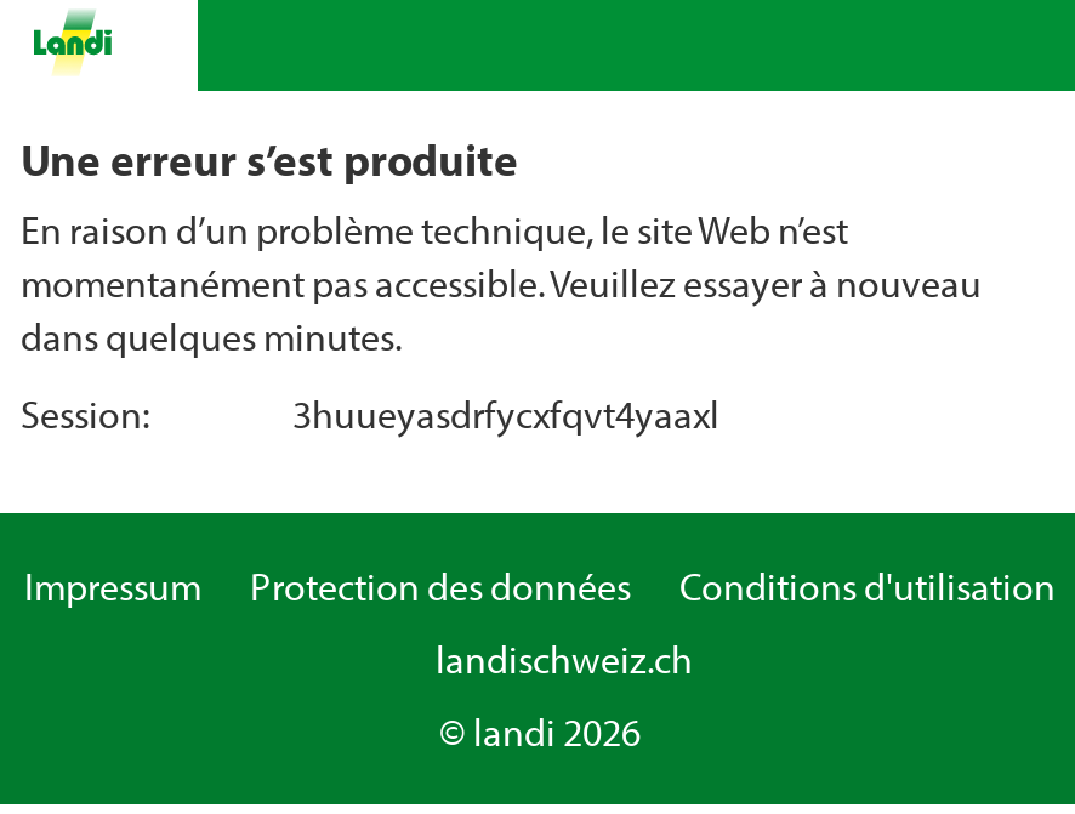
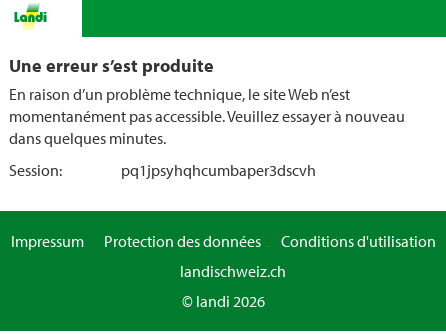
[292,389,719,438] 3huueyasdrfycxfqvt4yaaxl -> [121,160,316,180] pq1jpsyhqhcumbaper3dscvh

